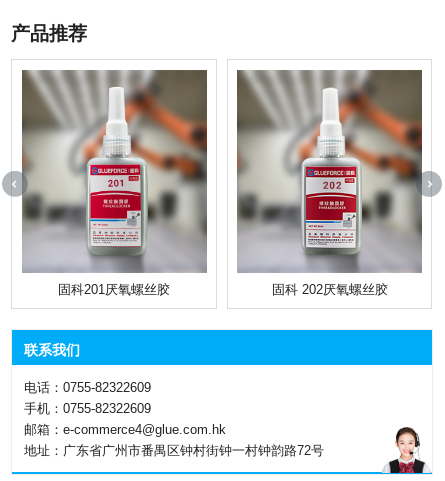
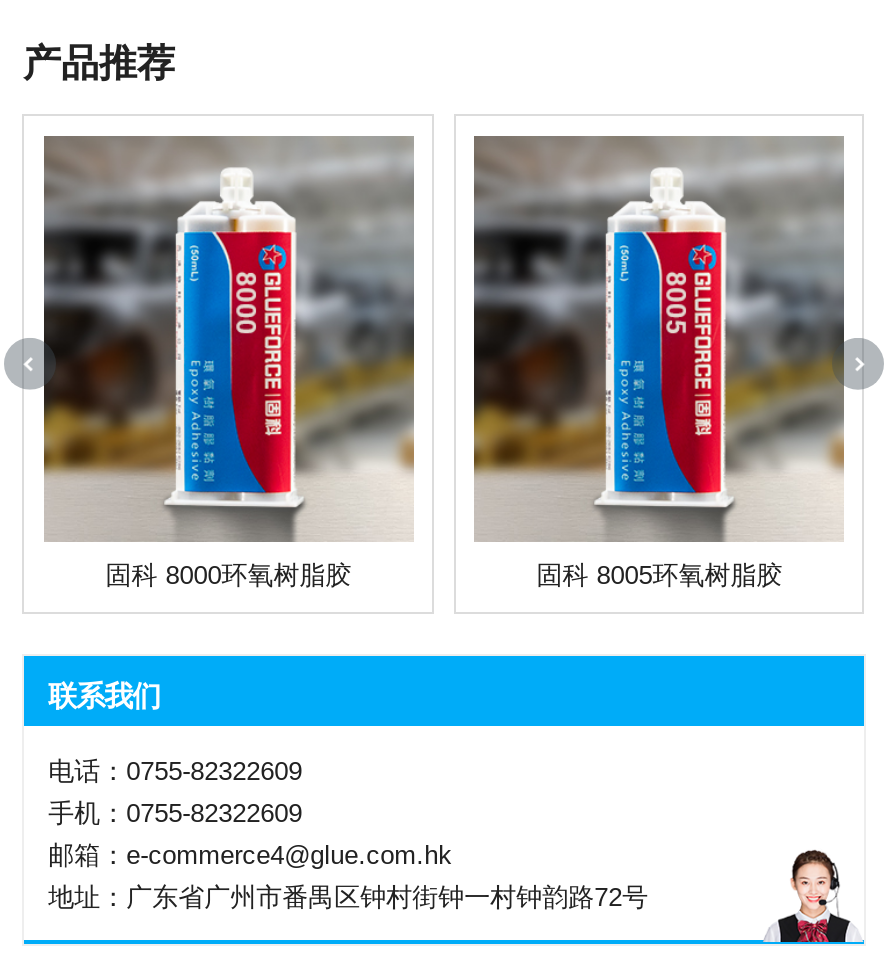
[21,70,208,297] [image] | 固科201厌氧螺丝胶 -> [42,136,414,590] [image] | 固科 8000环氧树脂胶
[236,70,423,297] [image] | 固科 202厌氧螺丝胶 -> [472,136,844,590] [image] | 固科 8005环氧树脂胶

